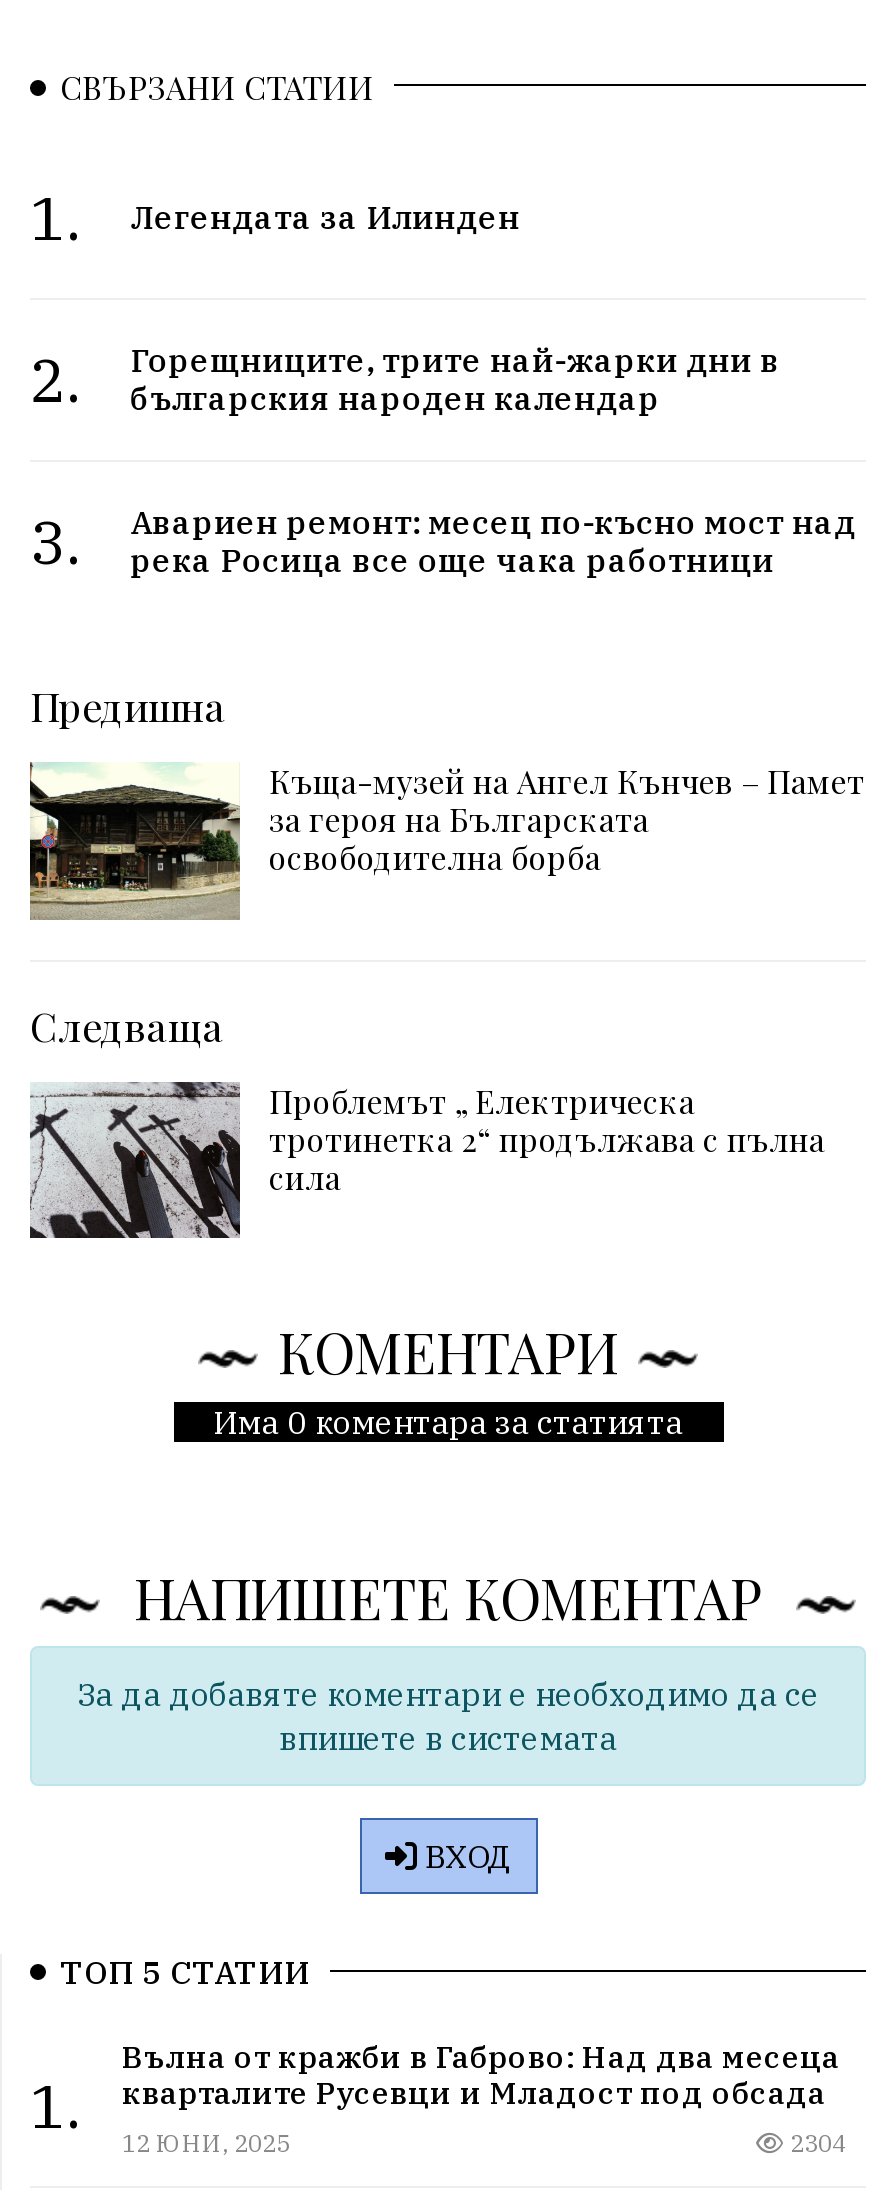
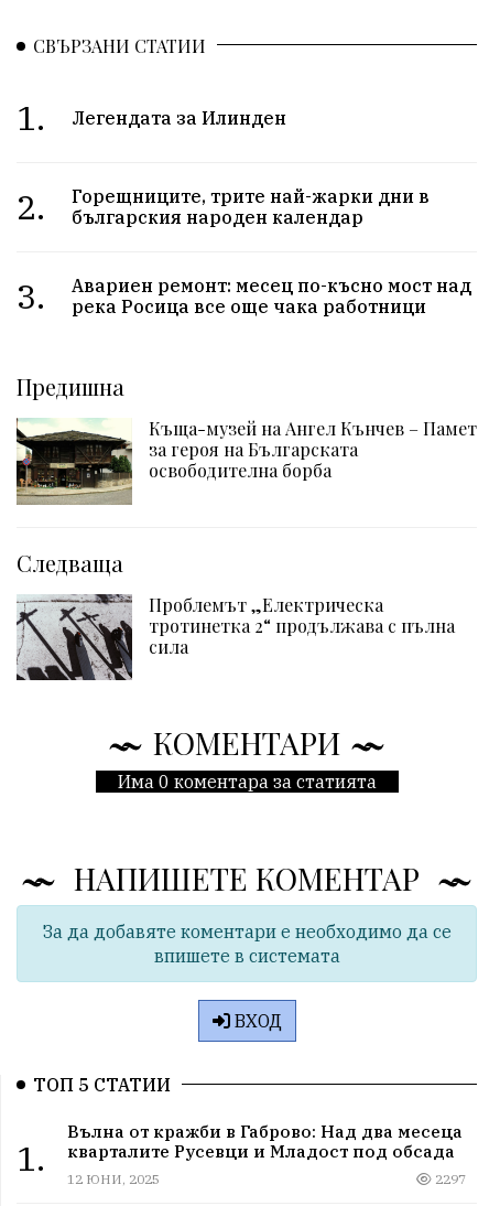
[784,2129,846,2159] 2304 -> [432,1171,466,1188] 2297

